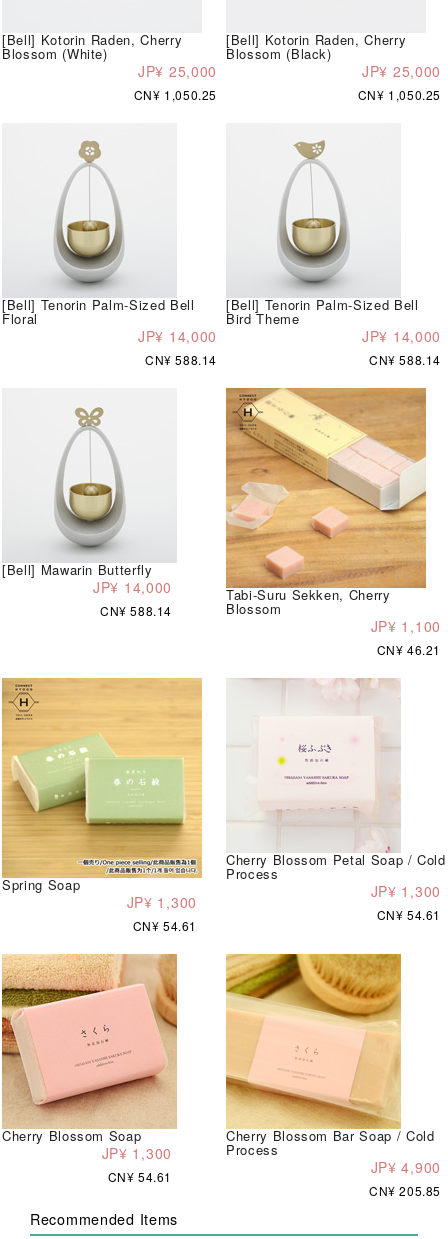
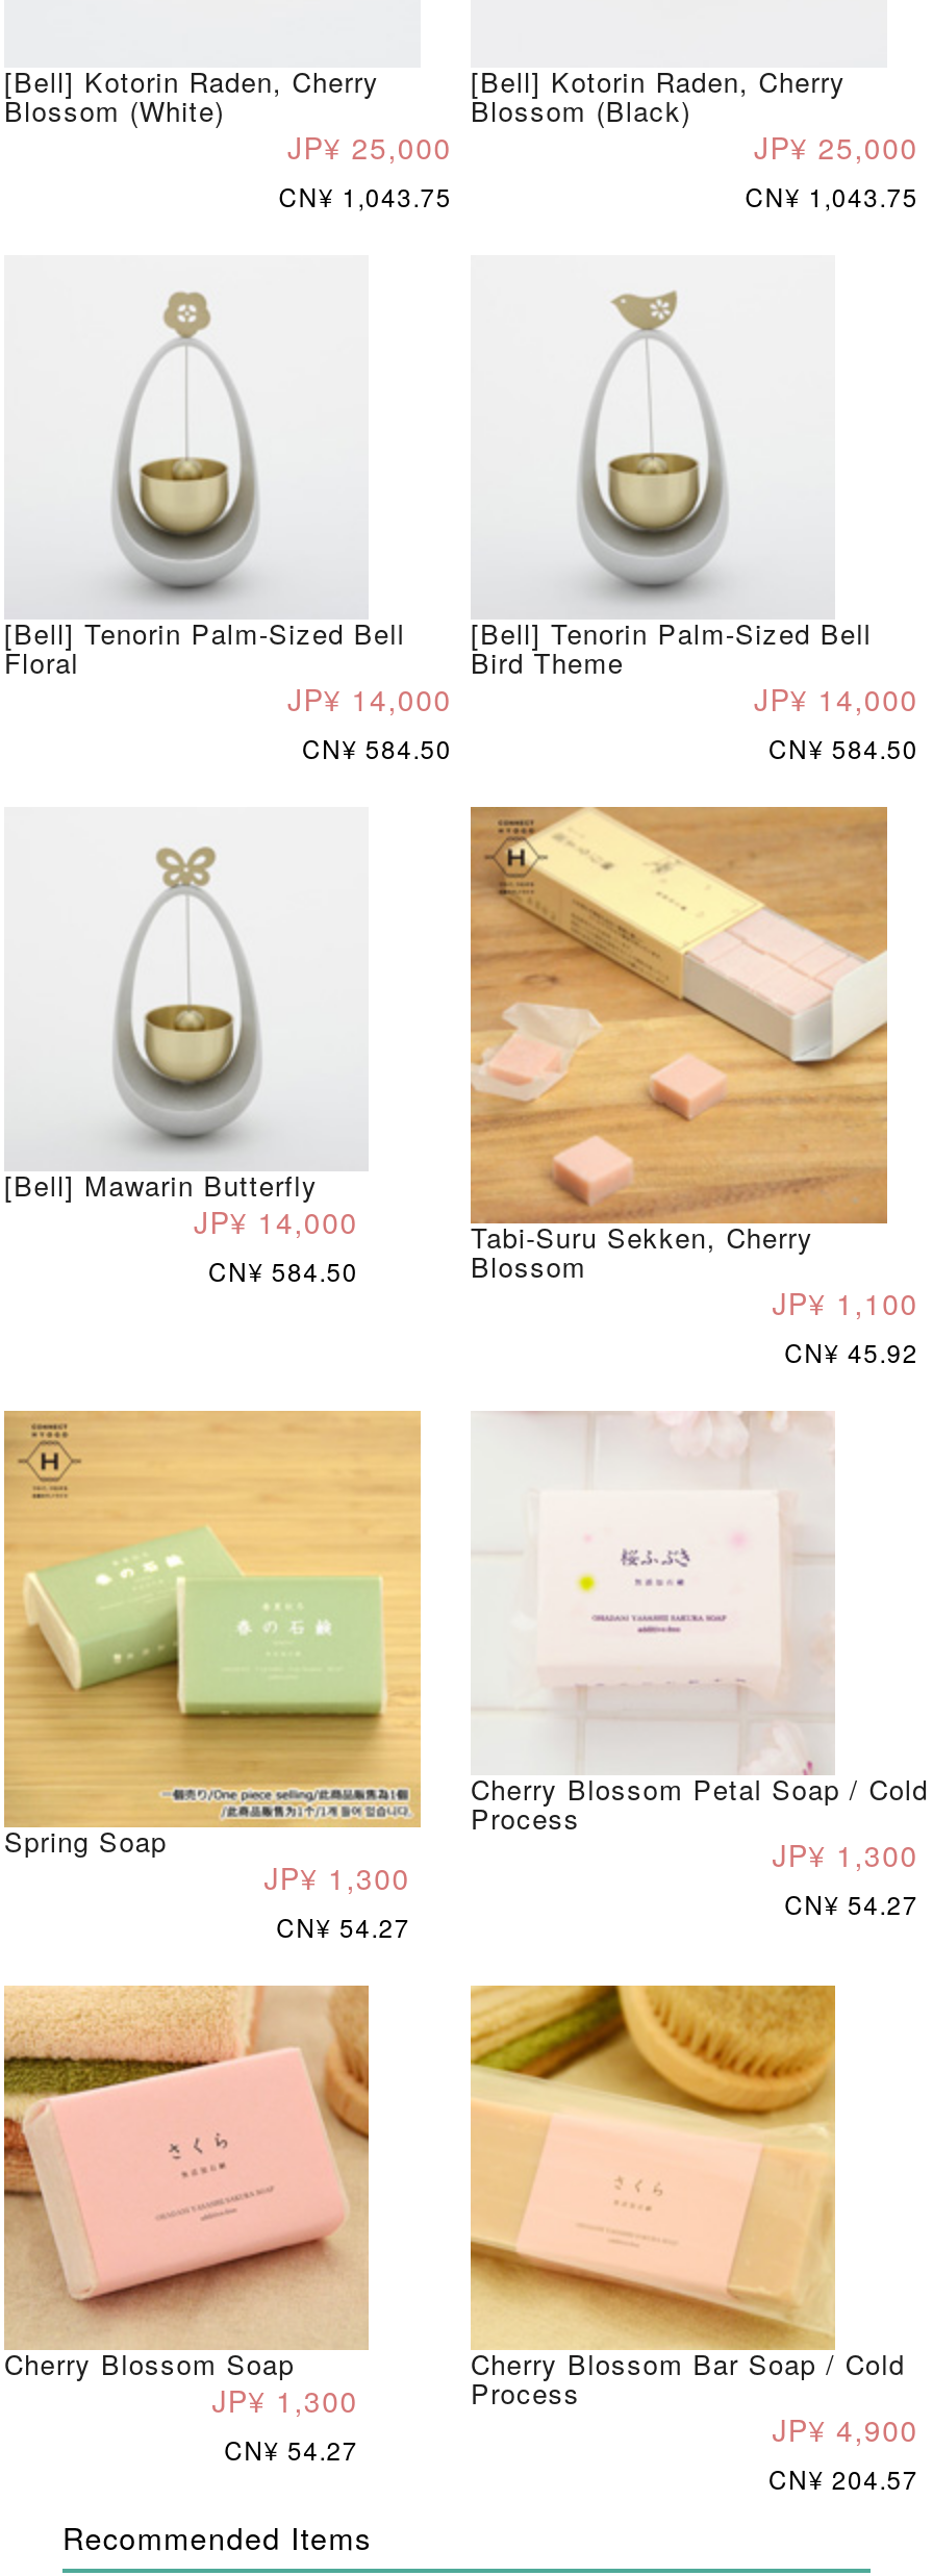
[134,86,217,103] CN¥ 1,050.25 -> [279,177,452,213] CN¥ 1,043.75
[358,86,441,103] CN¥ 1,050.25 -> [745,177,918,213] CN¥ 1,043.75
[145,351,217,368] CN¥ 588.14 -> [302,729,452,765] CN¥ 584.50
[369,351,441,368] CN¥ 588.14 -> [768,729,918,765] CN¥ 584.50
[100,602,172,619] CN¥ 588.14 -> [208,1252,358,1287] CN¥ 584.50
[377,641,441,658] CN¥ 46.21 -> [784,1333,918,1369] CN¥ 45.92
[377,906,441,923] CN¥ 54.61 -> [784,1885,918,1920] CN¥ 54.27
[133,917,197,934] CN¥ 54.61 -> [276,1908,410,1943] CN¥ 54.27
[108,1168,172,1185] CN¥ 54.61 -> [224,2431,358,2466] CN¥ 54.27
[369,1182,441,1199] CN¥ 205.85 -> [768,2460,918,2495] CN¥ 204.57

